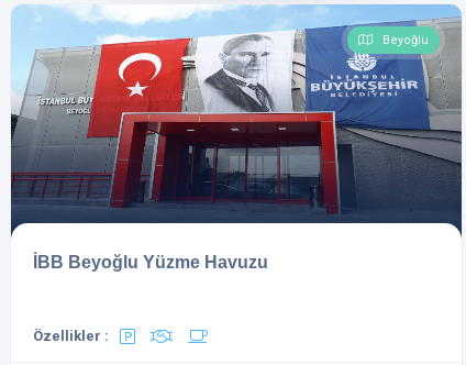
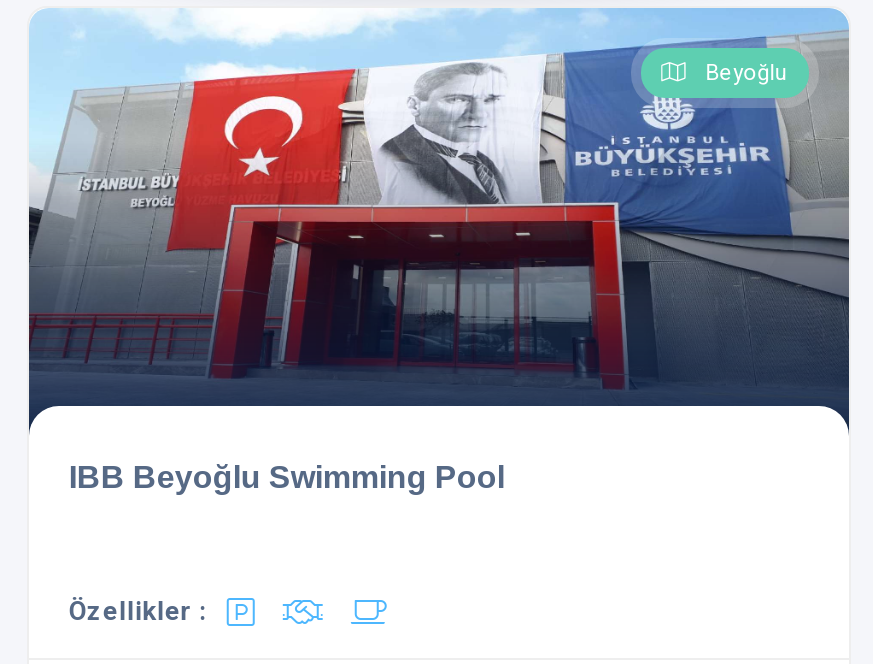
[33,253,268,271] İBB Beyoğlu Yüzme Havuzu -> [69,460,505,494] IBB Beyoğlu Swimming Pool

